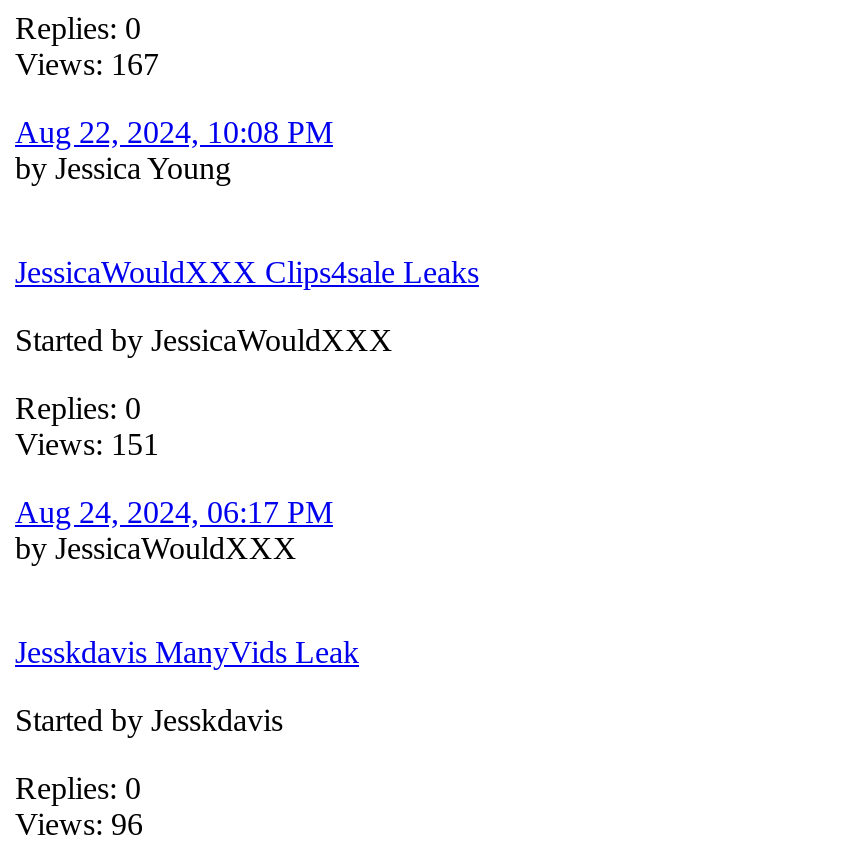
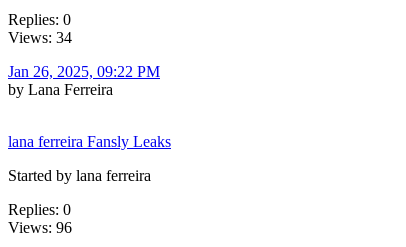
[15,46,479,736] Views: 167 | Aug 22, 2024, 10:08 PM | by Jessica Young | JessicaWouldXXX Clips4sale Leaks | Started by JessicaWouldXXX | Replies: 0 | Views: 151 | Aug 24, 2024, 06:17 PM | by JessicaWouldXXX | Jesskdavis ManyVids Leak | Started by Jesskdavis -> [8,28,171,183] Views: 34 | Jan 26, 2025, 09:22 PM | by Lana Ferreira | lana ferreira Fansly Leaks | Started by lana ferreira

